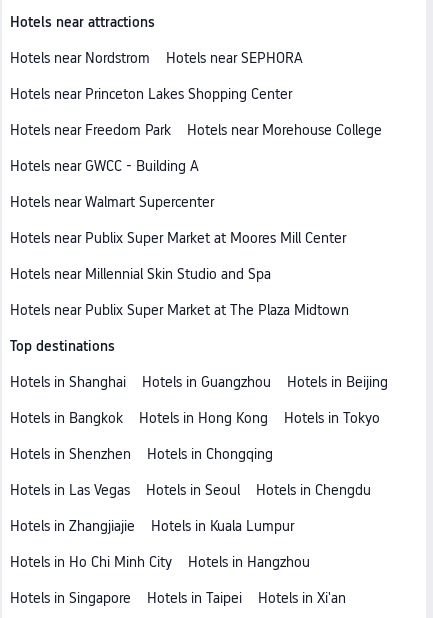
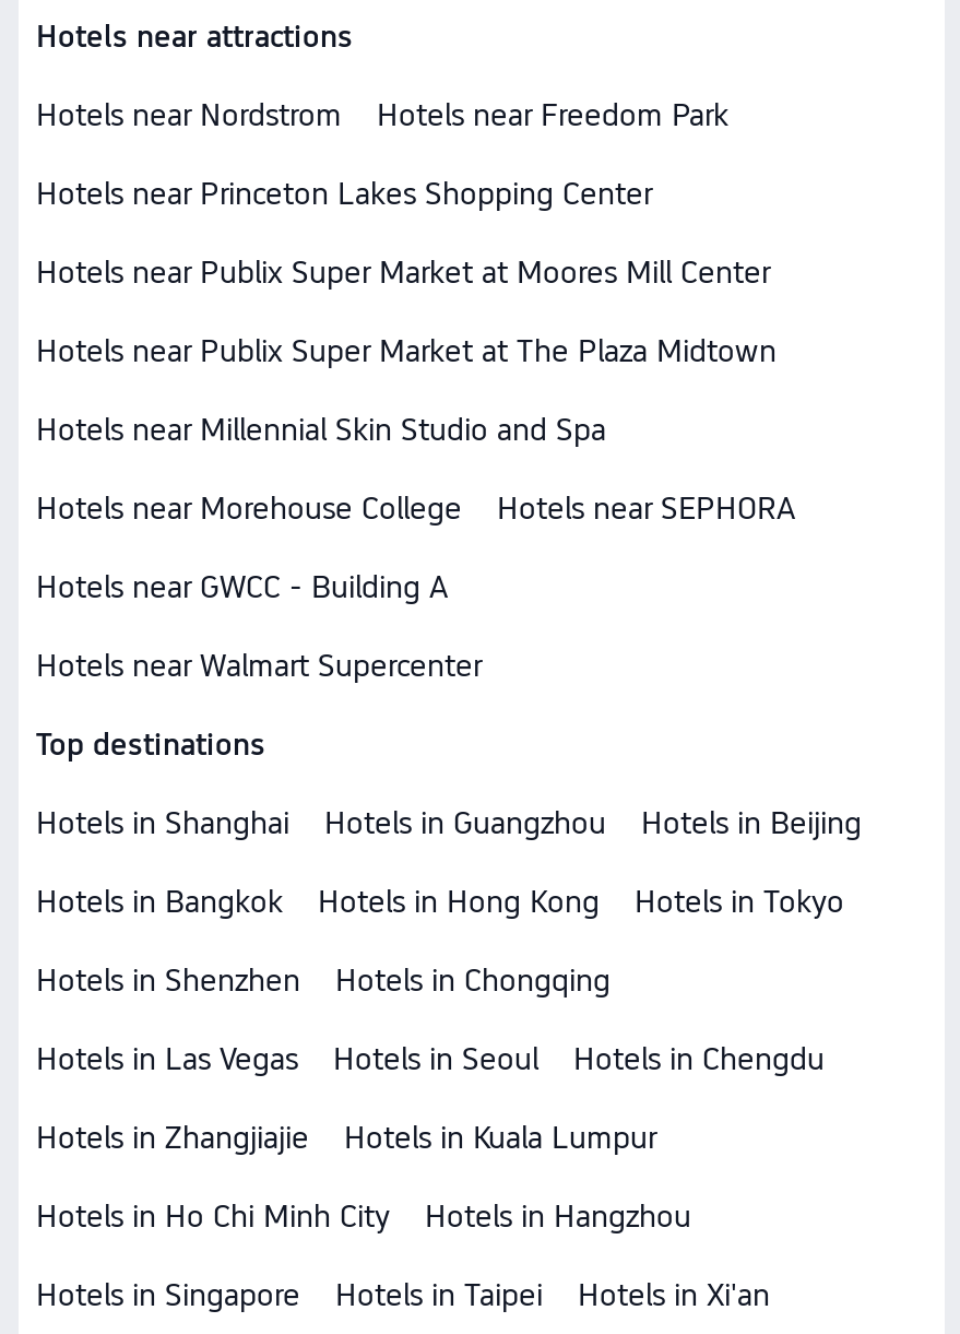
moved [166,50,303,66] -> [497,491,796,526]: Hotels near SEPHORA
moved [10,86,382,138] -> [36,97,728,526]: Hotels near Princeton Lakes Shopping Center | Hotels near Freedom Park | Hotels near Morehouse College
moved [10,158,214,210] -> [36,569,482,683]: Hotels near GWCC - Building A | Hotels near Walmart Supercenter
moved [10,230,349,318] -> [36,255,777,447]: Hotels near Publix Super Market at Moores Mill Center | Hotels near Millennial Skin Studio and Spa | Hotels near Publix Super Market at The Plaza Midtown

